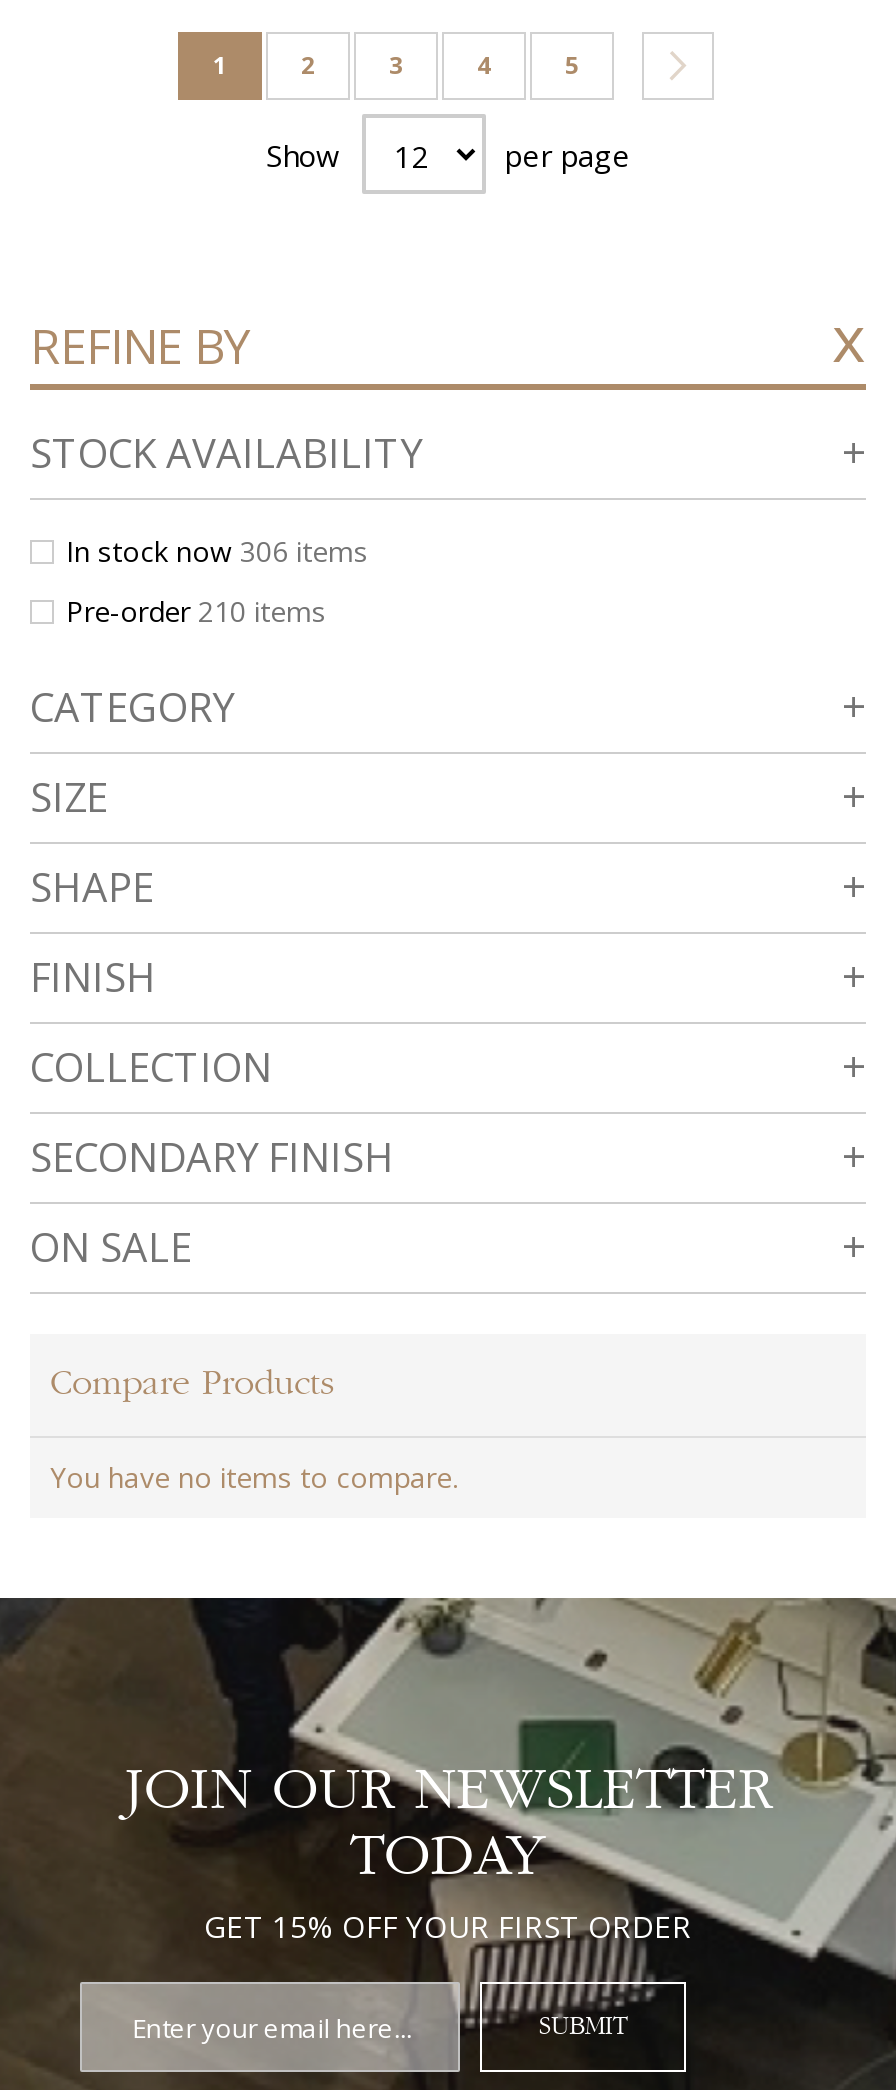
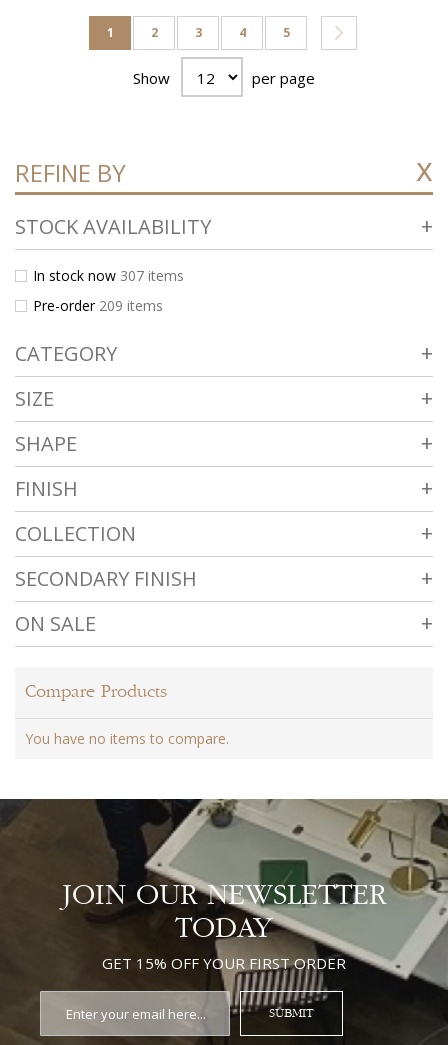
[66,533,368,571] In stock now 306 items -> [33,266,184,285] In stock now 307 items
[66,593,326,631] Pre-order 210 items -> [33,296,163,315] Pre-order 209 items

